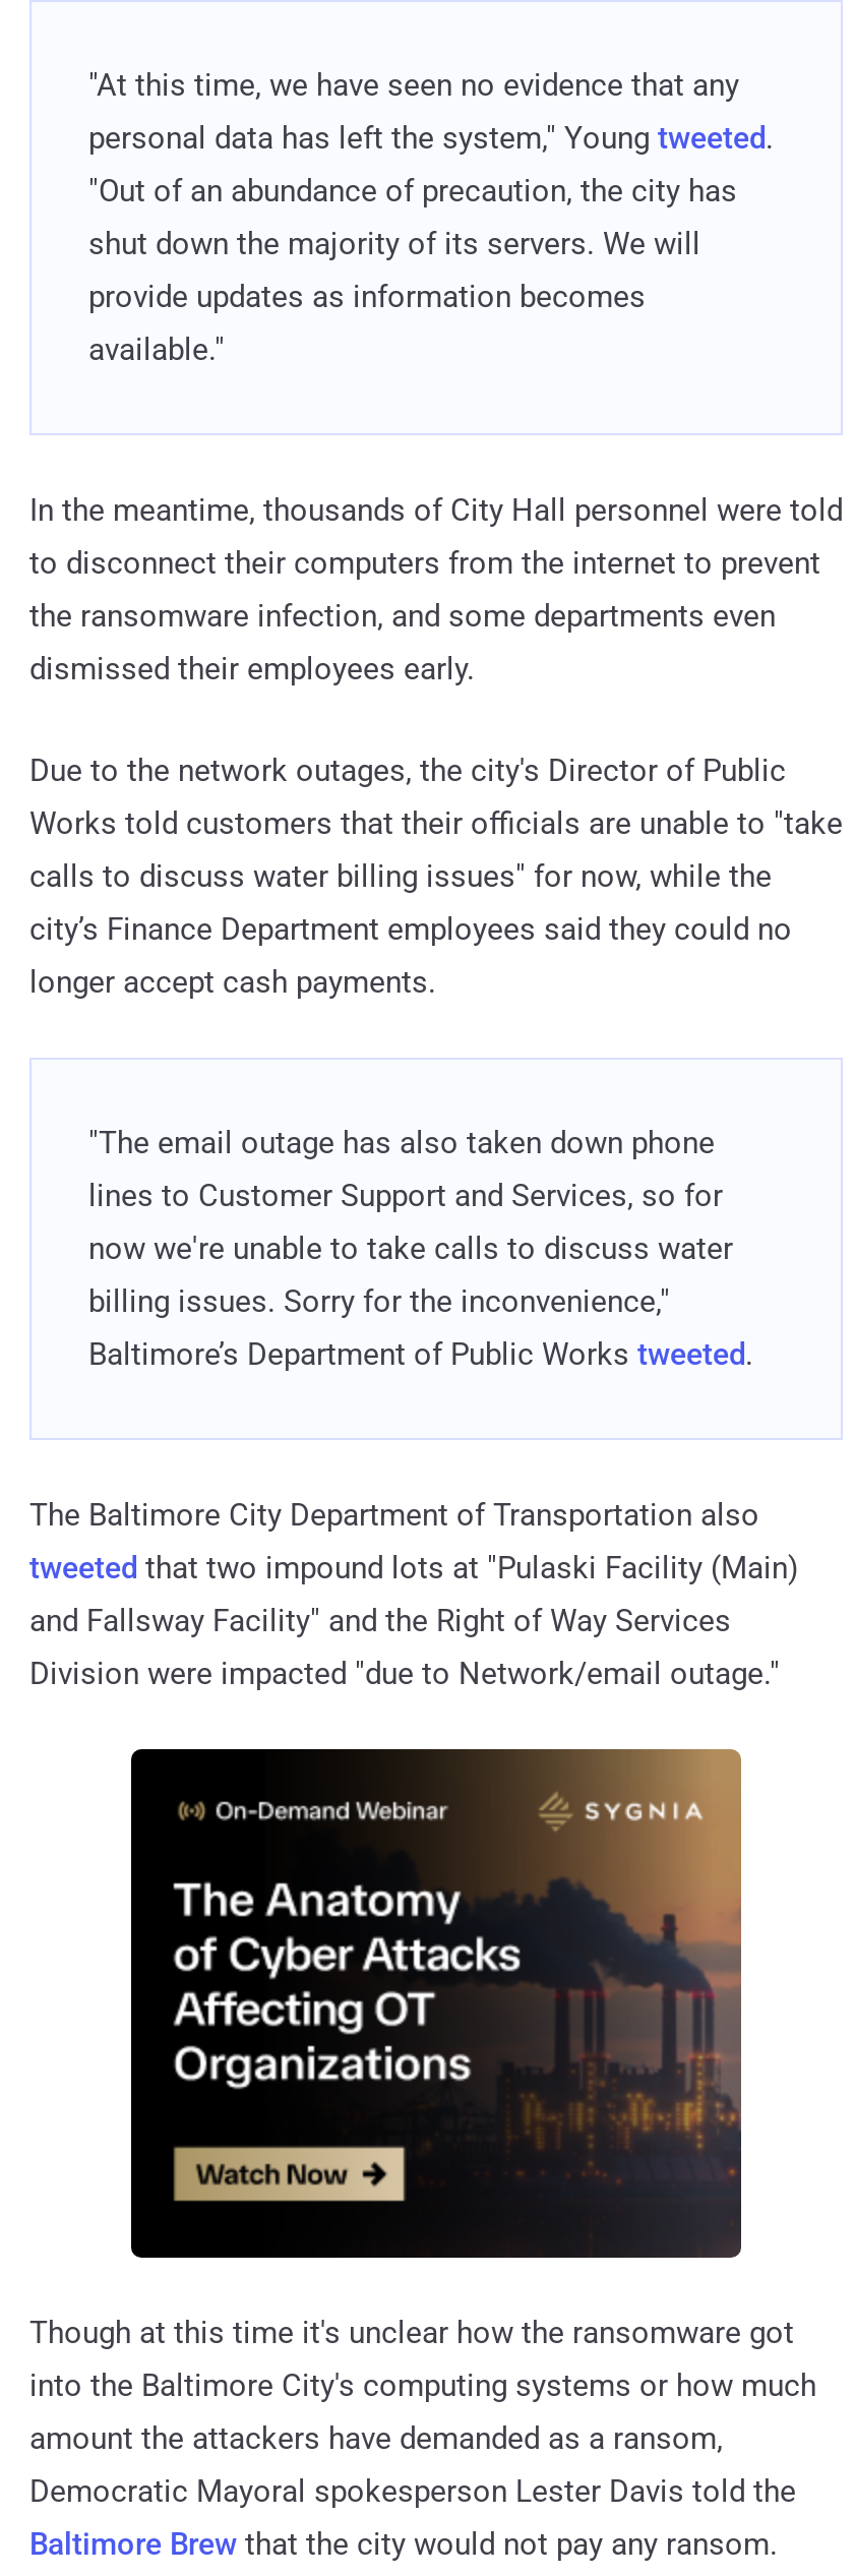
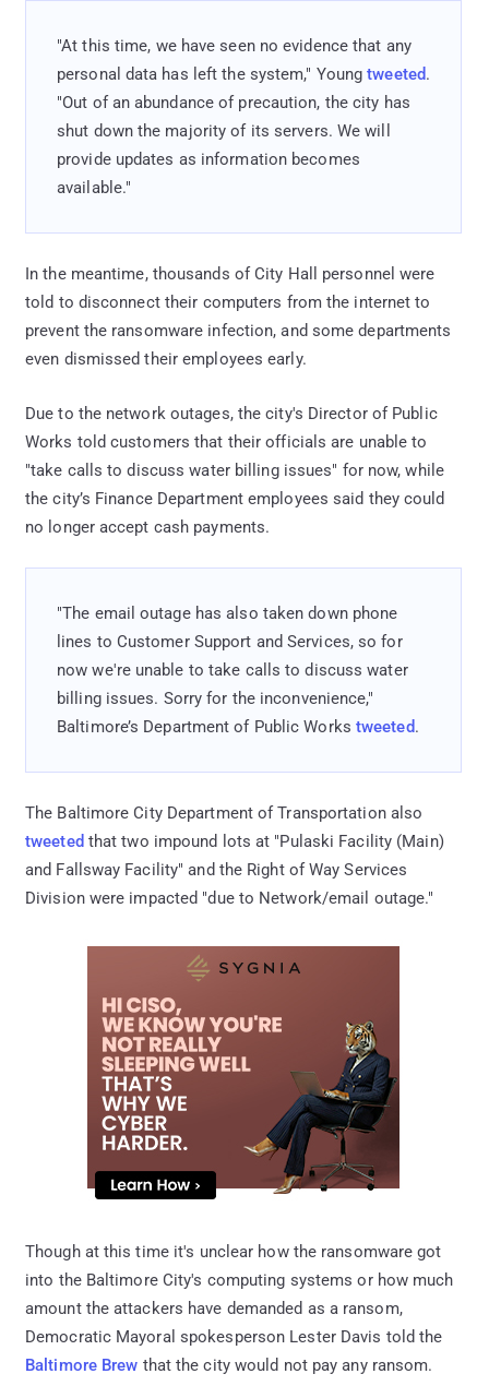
[129,1747,743,2260] [image] -> [80,939,407,1211] [image]

